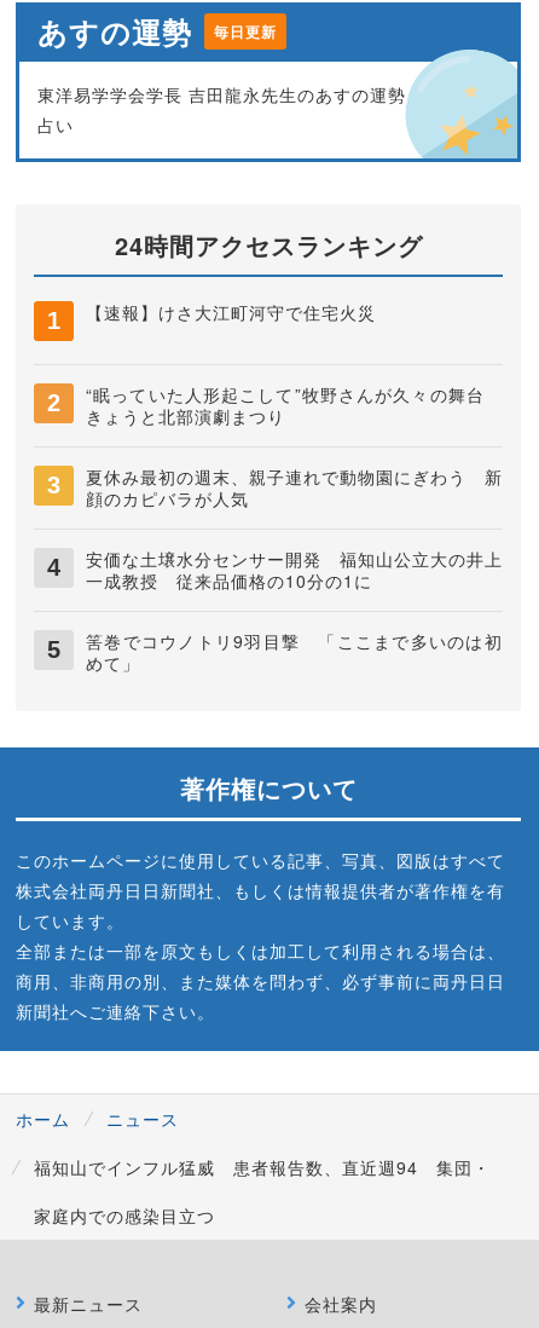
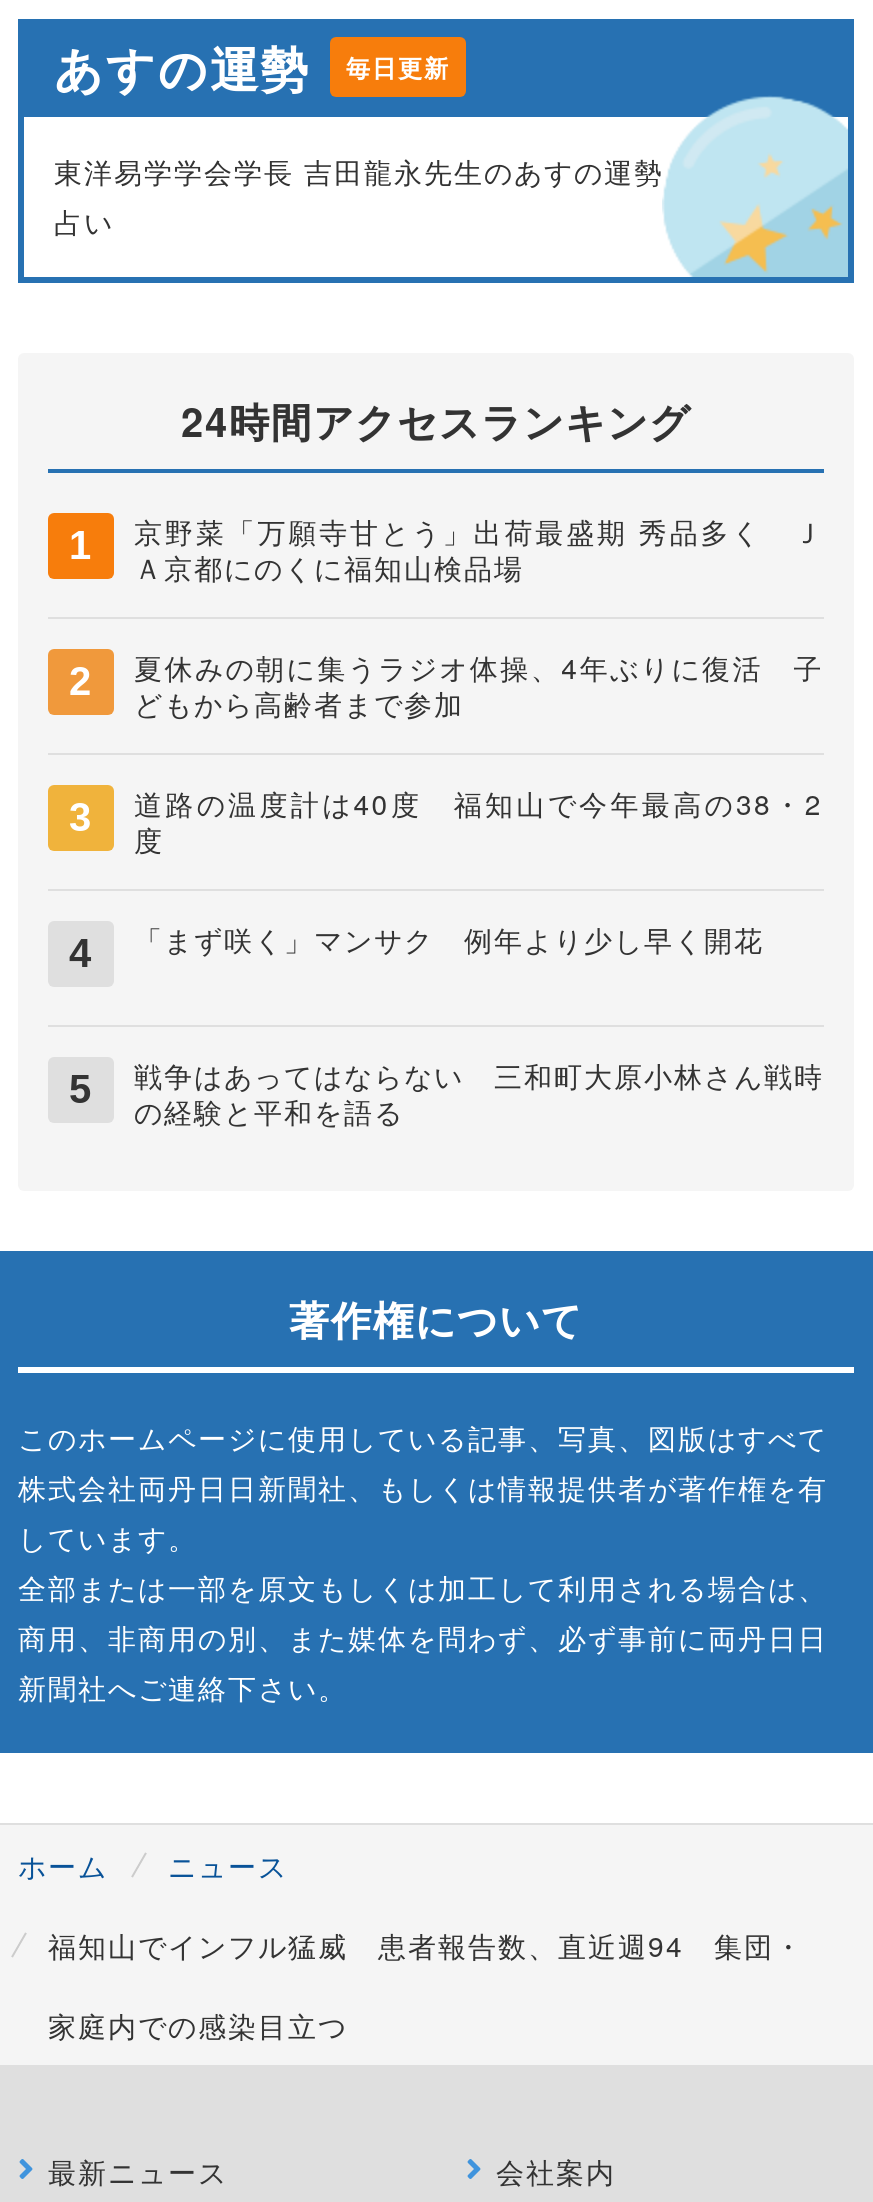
[86,300,376,324] 【速報】けさ大江町河守で住宅火災 -> [134,511,824,587] 京野菜「万願寺甘とう」出荷最盛期 秀品多く Ｊ | Ａ京都にのくに福知山検品場
[86,382,503,428] “眠っていた人形起こして”牧野さんが久々の舞台 | きょうと北部演劇まつり -> [134,647,824,723] 夏休みの朝に集うラジオ体操、4年ぶりに復活 子 | どもから高齢者まで参加
[86,464,503,510] 夏休み最初の週末、親子連れで動物園にぎわう 新 | 顔のカピバラが人気 -> [134,783,823,859] 道路の温度計は40度 福知山で今年最高の38・2 | 度
[86,546,503,592] 安価な土壌水分センサー開発 福知山公立大の井上 | 一成教授 従来品価格の10分の1に -> [134,919,764,959] 「まず咲く」マンサク 例年より少し早く開花
[86,629,503,675] 筈巻でコウノトリ9羽目撃 「ここまで多いのは初 | めて」 -> [134,1055,824,1131] 戦争はあってはならない 三和町大原小林さん戦時 | の経験と平和を語る

